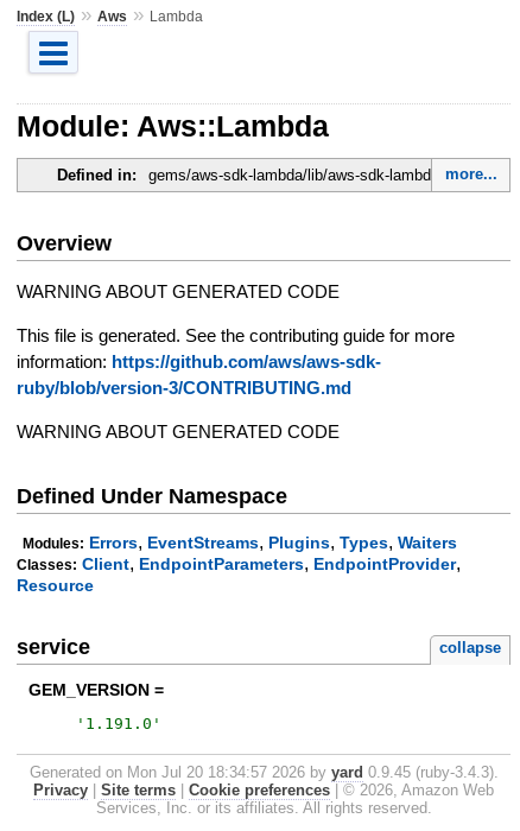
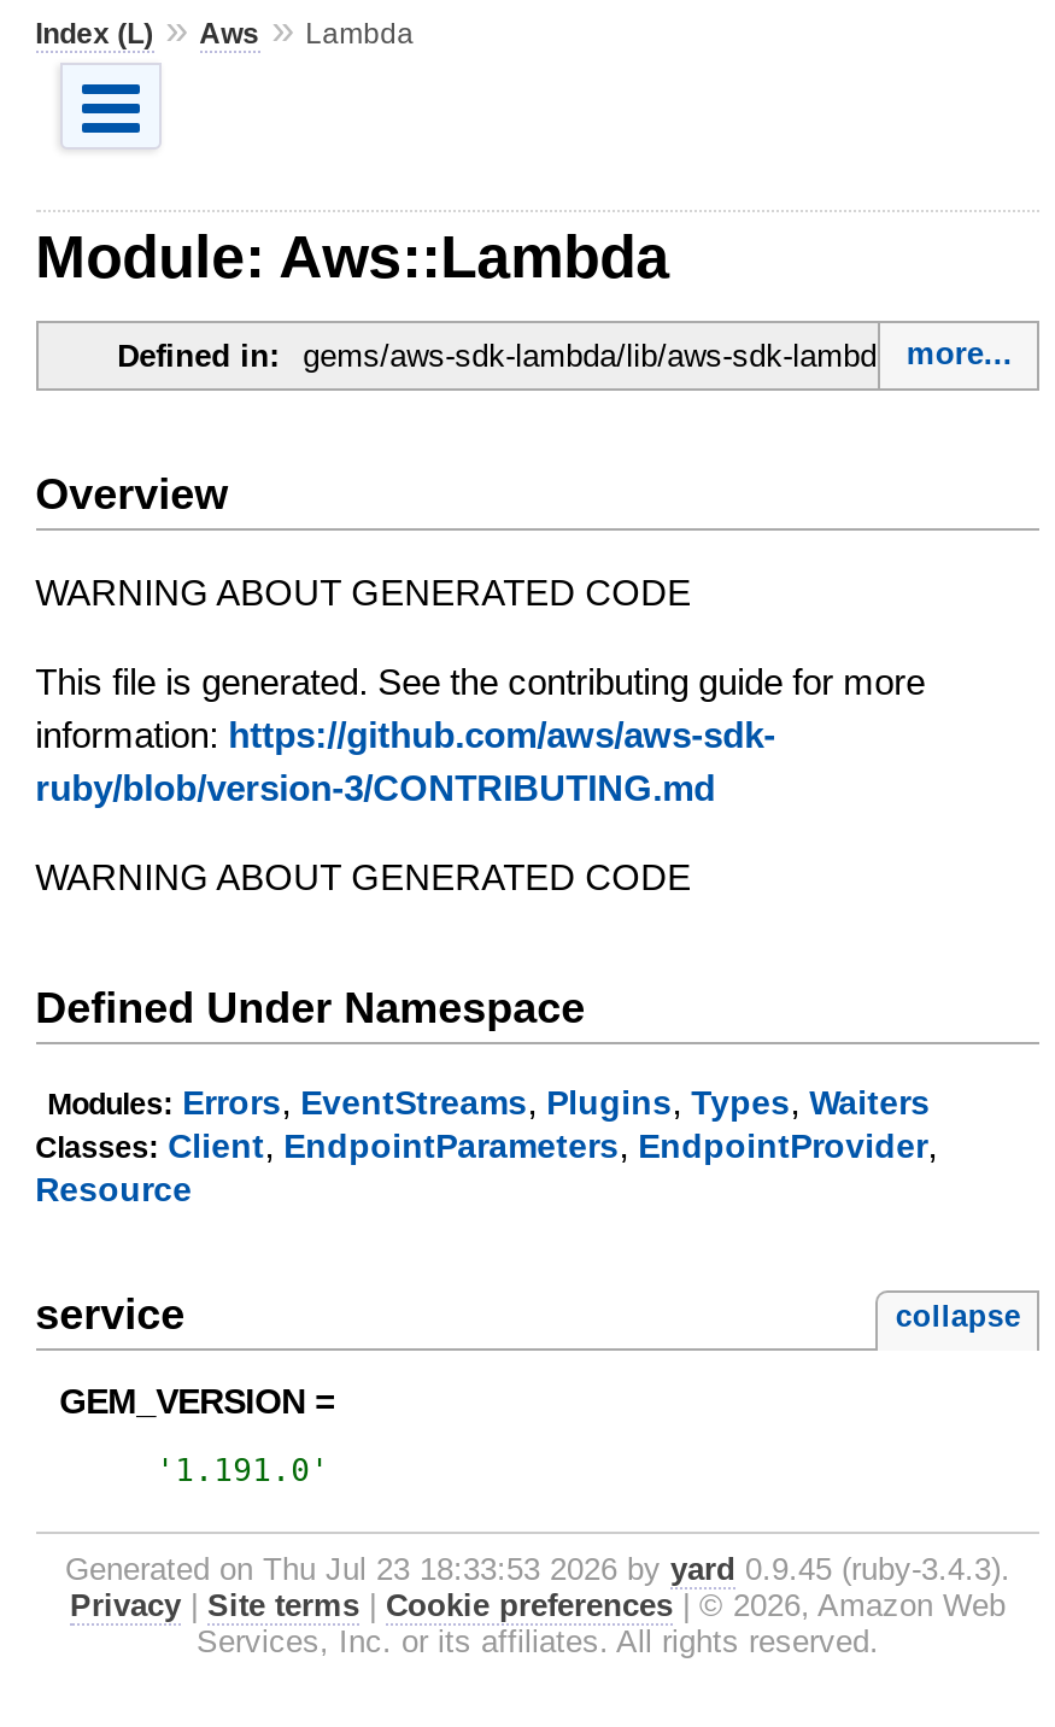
[29,763,498,781] Generated on Mon Jul 20 18:34:57 2026 by yard 0.9.45 (ruby-3.4.3). -> [65,1551,1010,1587] Generated on Thu Jul 23 18:33:53 2026 by yard 0.9.45 (ruby-3.4.3).

